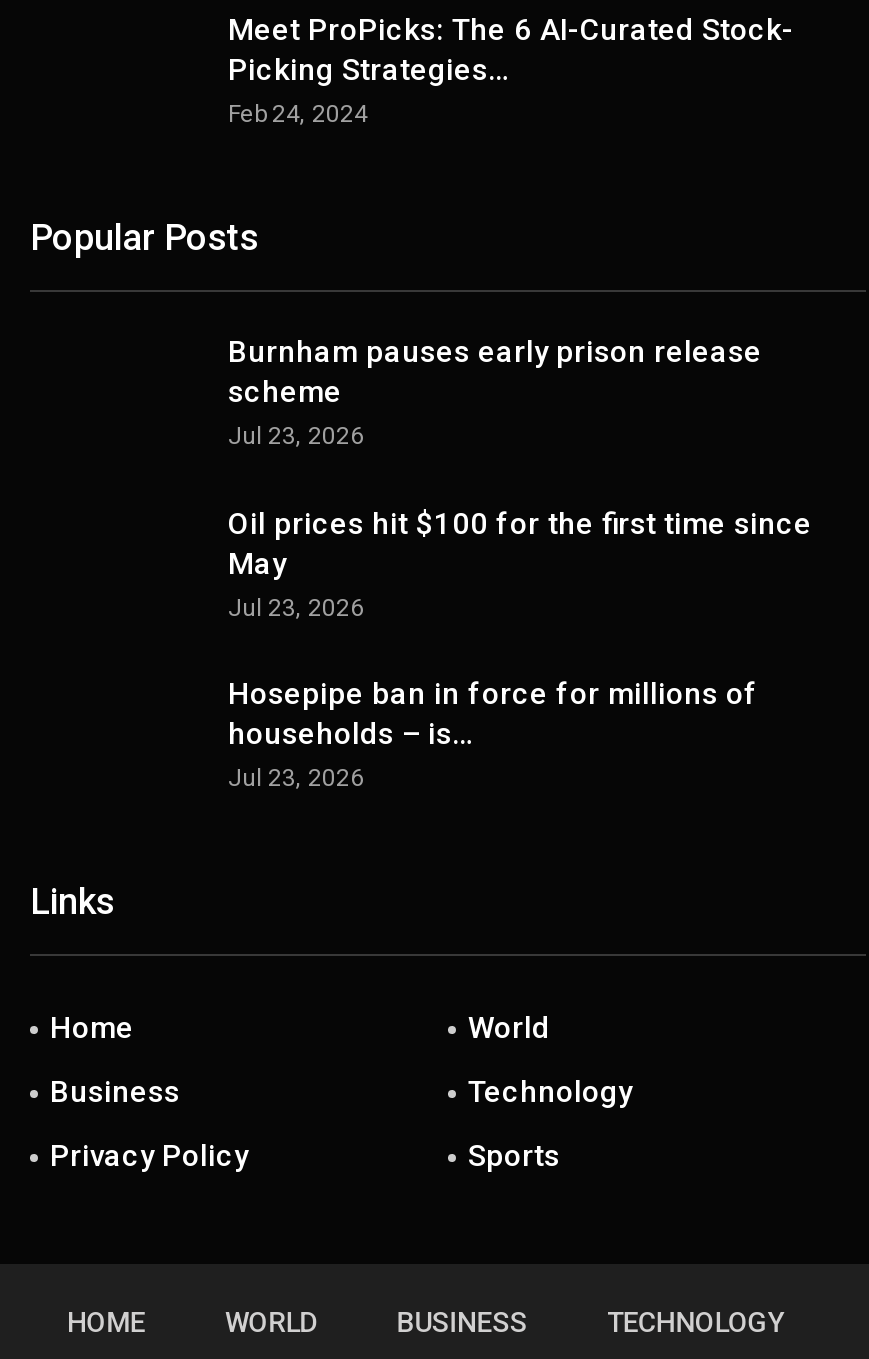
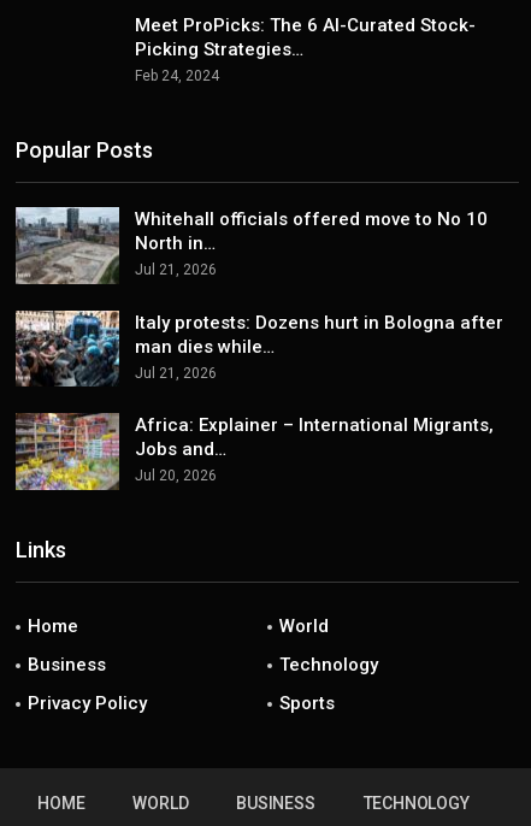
none -> [14,206,118,285] [image]
none -> [14,309,118,388] [image]
none -> [14,412,118,491] [image]
[228,334,762,450] Burnham pauses early prison release | scheme | Jul 23, 2026 -> [135,209,488,278] Whitehall officials offered move to No 10 | North in… | Jul 21, 2026
[228,506,812,622] Oil prices hit $100 for the first time since | May | Jul 23, 2026 -> [135,312,503,381] Italy protests: Dozens hurt in Bologna after | man dies while… | Jul 21, 2026
[228,677,758,793] Hosepipe ban in force for millions of | households – is… | Jul 23, 2026 -> [135,415,494,485] Africa: Explainer – International Migrants, | Jobs and… | Jul 20, 2026

